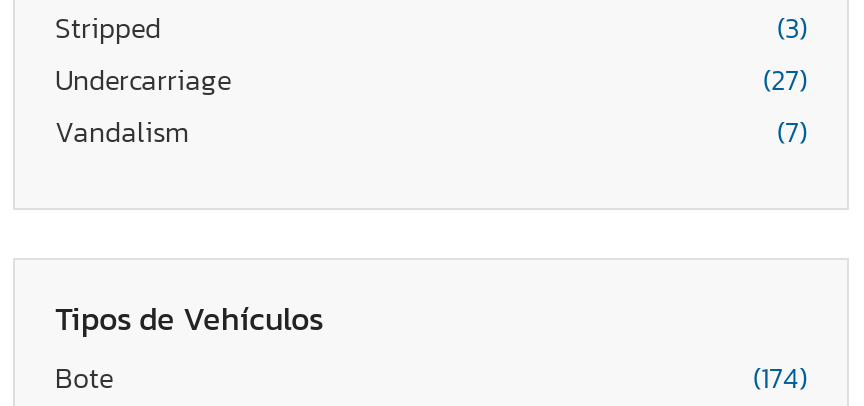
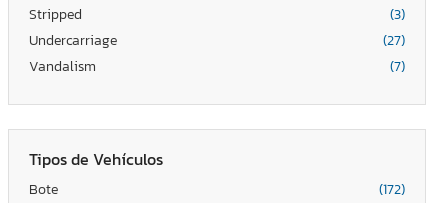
[753,357,807,399] (174) -> [379,178,405,199] (172)

